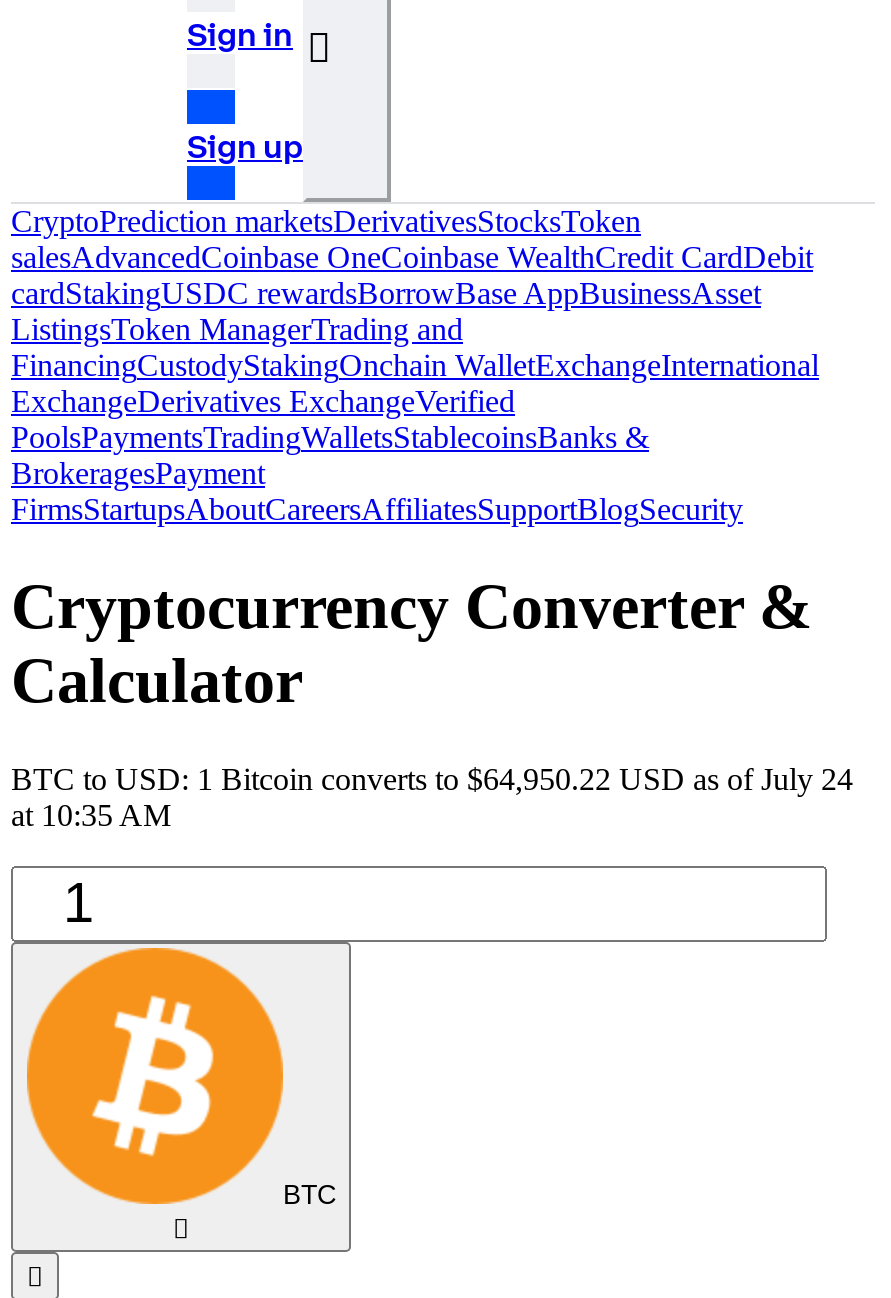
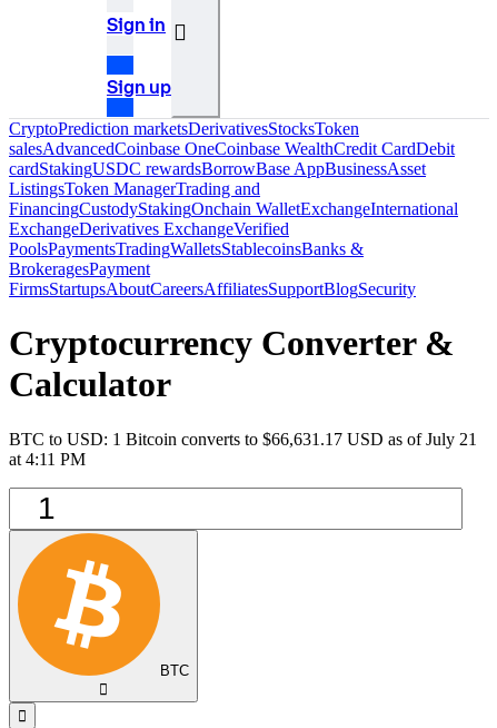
[11,762,853,796] BTC to USD: 1 Bitcoin converts to $64,950.22 USD as of July 24 -> [9,430,477,448] BTC to USD: 1 Bitcoin converts to $66,631.17 USD as of July 21
[11,798,171,832] at 10:35 AM -> [9,450,86,469] at 4:11 PM

